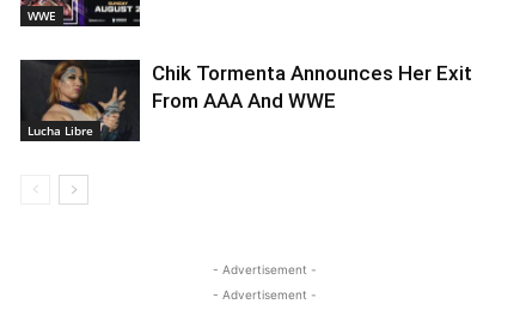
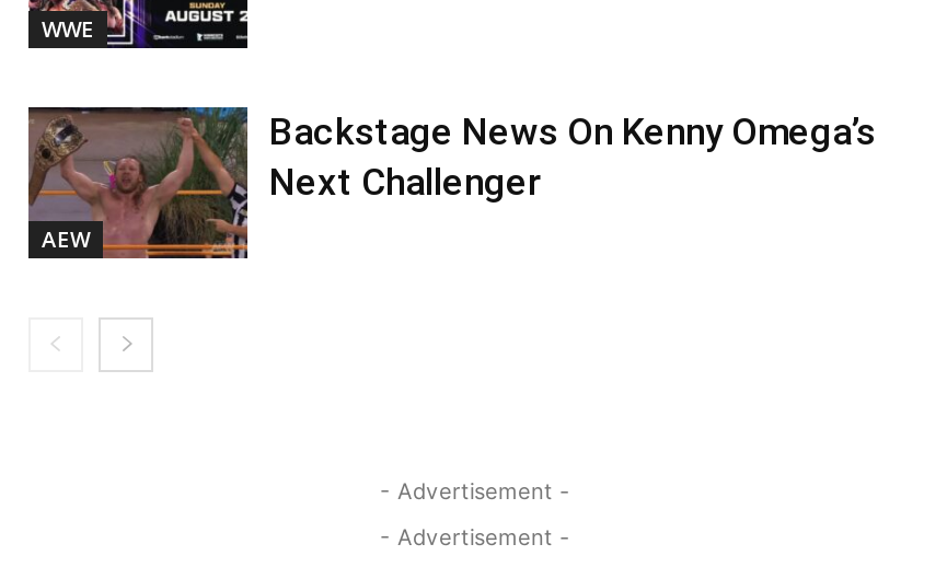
[20,59,141,141] [image] | Lucha Libre -> [26,105,250,261] [image] | AEW
[152,60,472,112] Chik Tormenta Announces Her Exit | From AAA And WWE -> [269,111,876,205] Backstage News On Kenny Omega’s | Next Challenger

